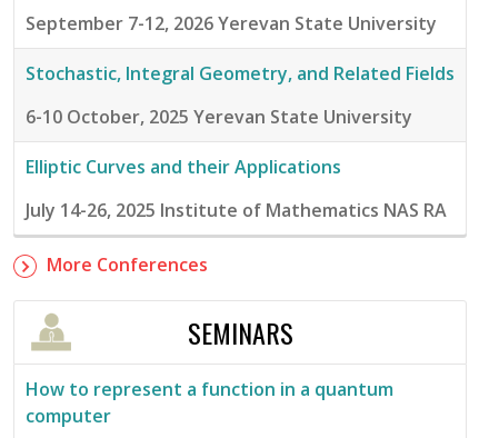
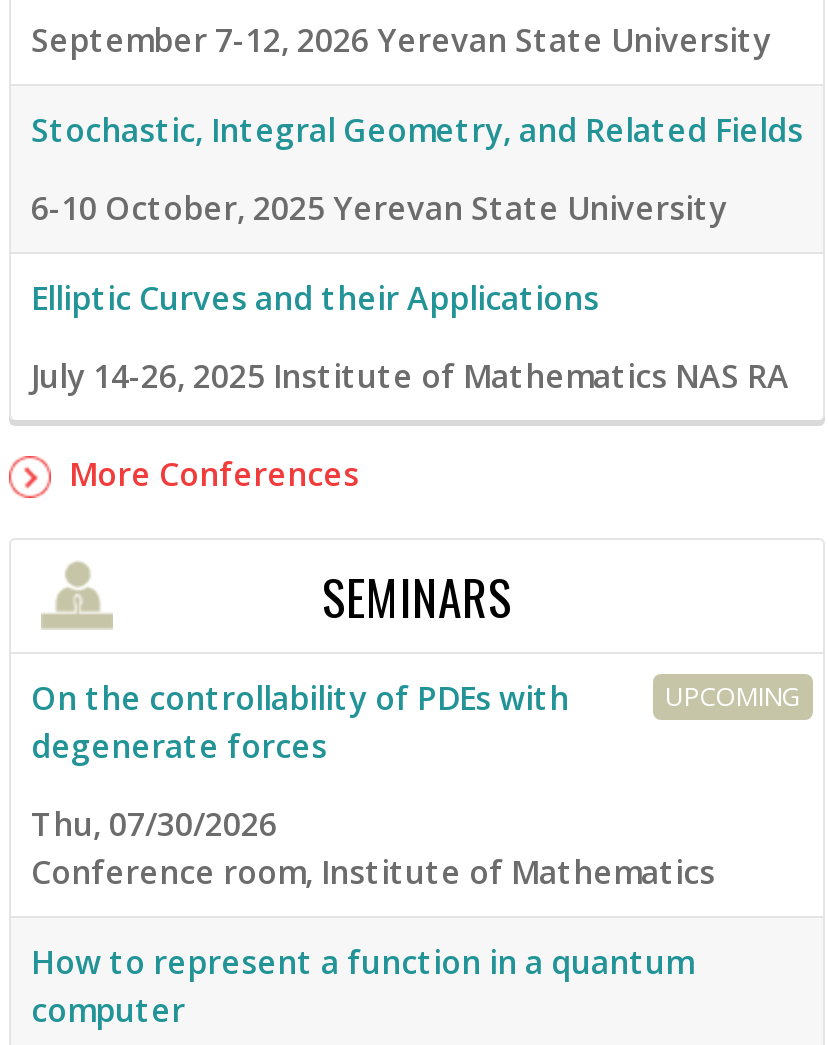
none -> [31,676,801,894] UPCOMING | On the controllability of PDEs with | degenerate forces | Thu, 07/30/2026 | Conference room, Institute of Mathematics

